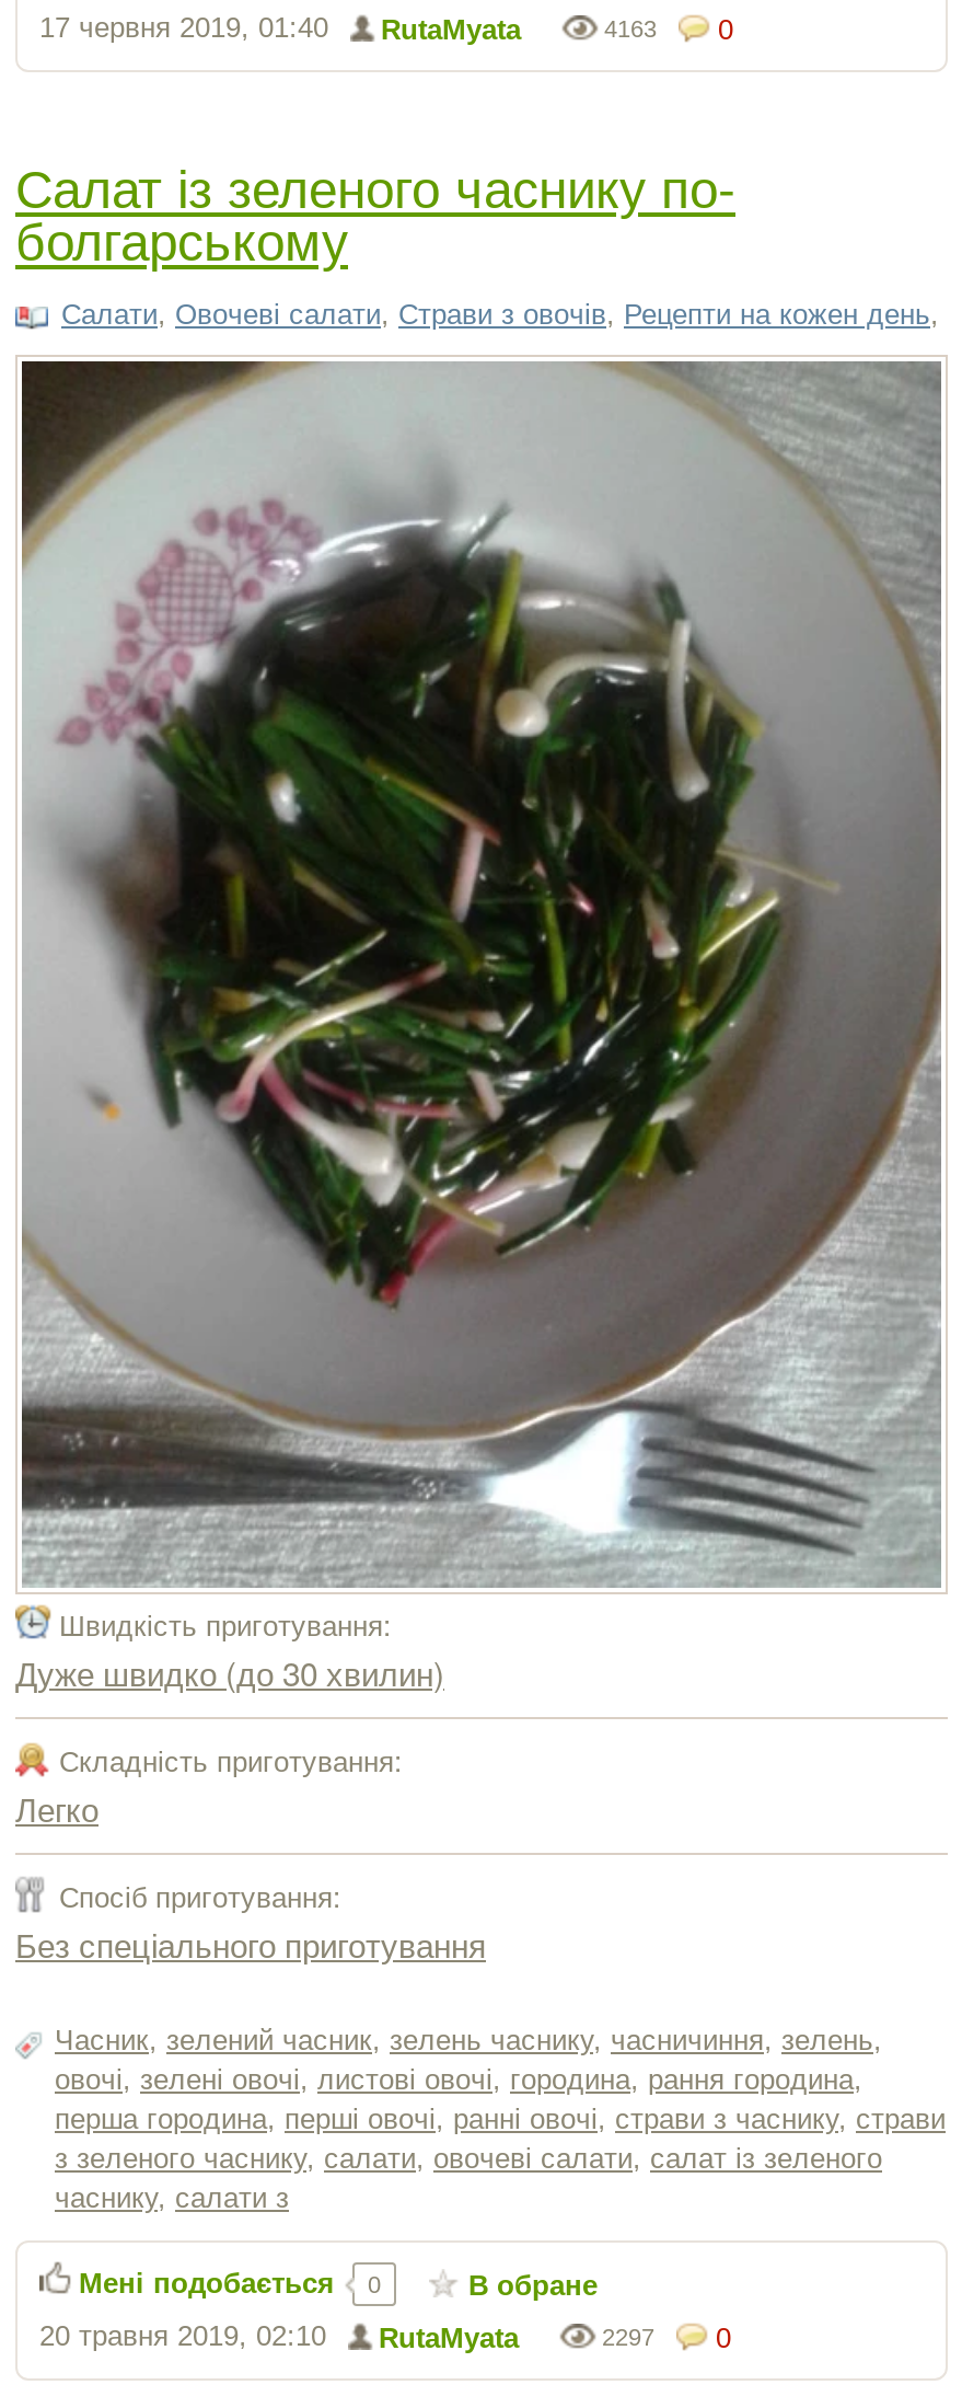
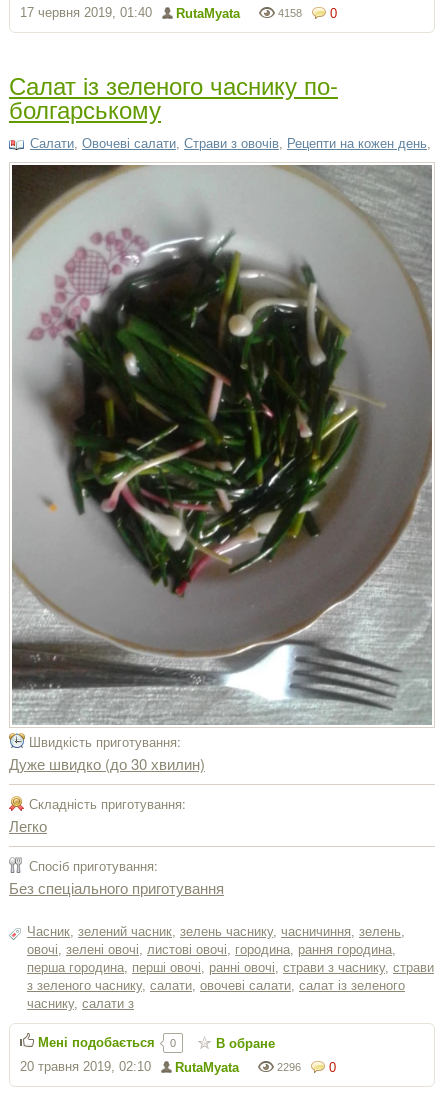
[604,15,657,41] 4163 -> [278,7,302,19] 4158
[602,2324,654,2350] 2297 -> [277,1061,301,1073] 2296

